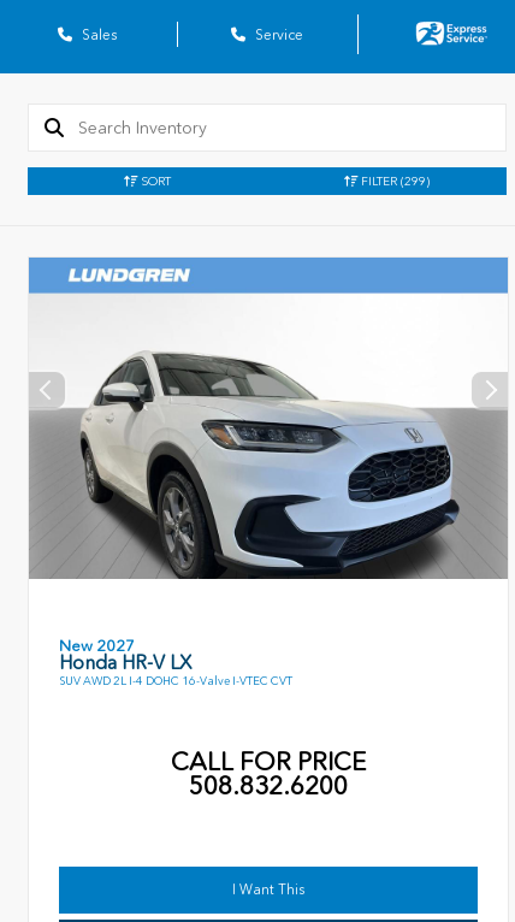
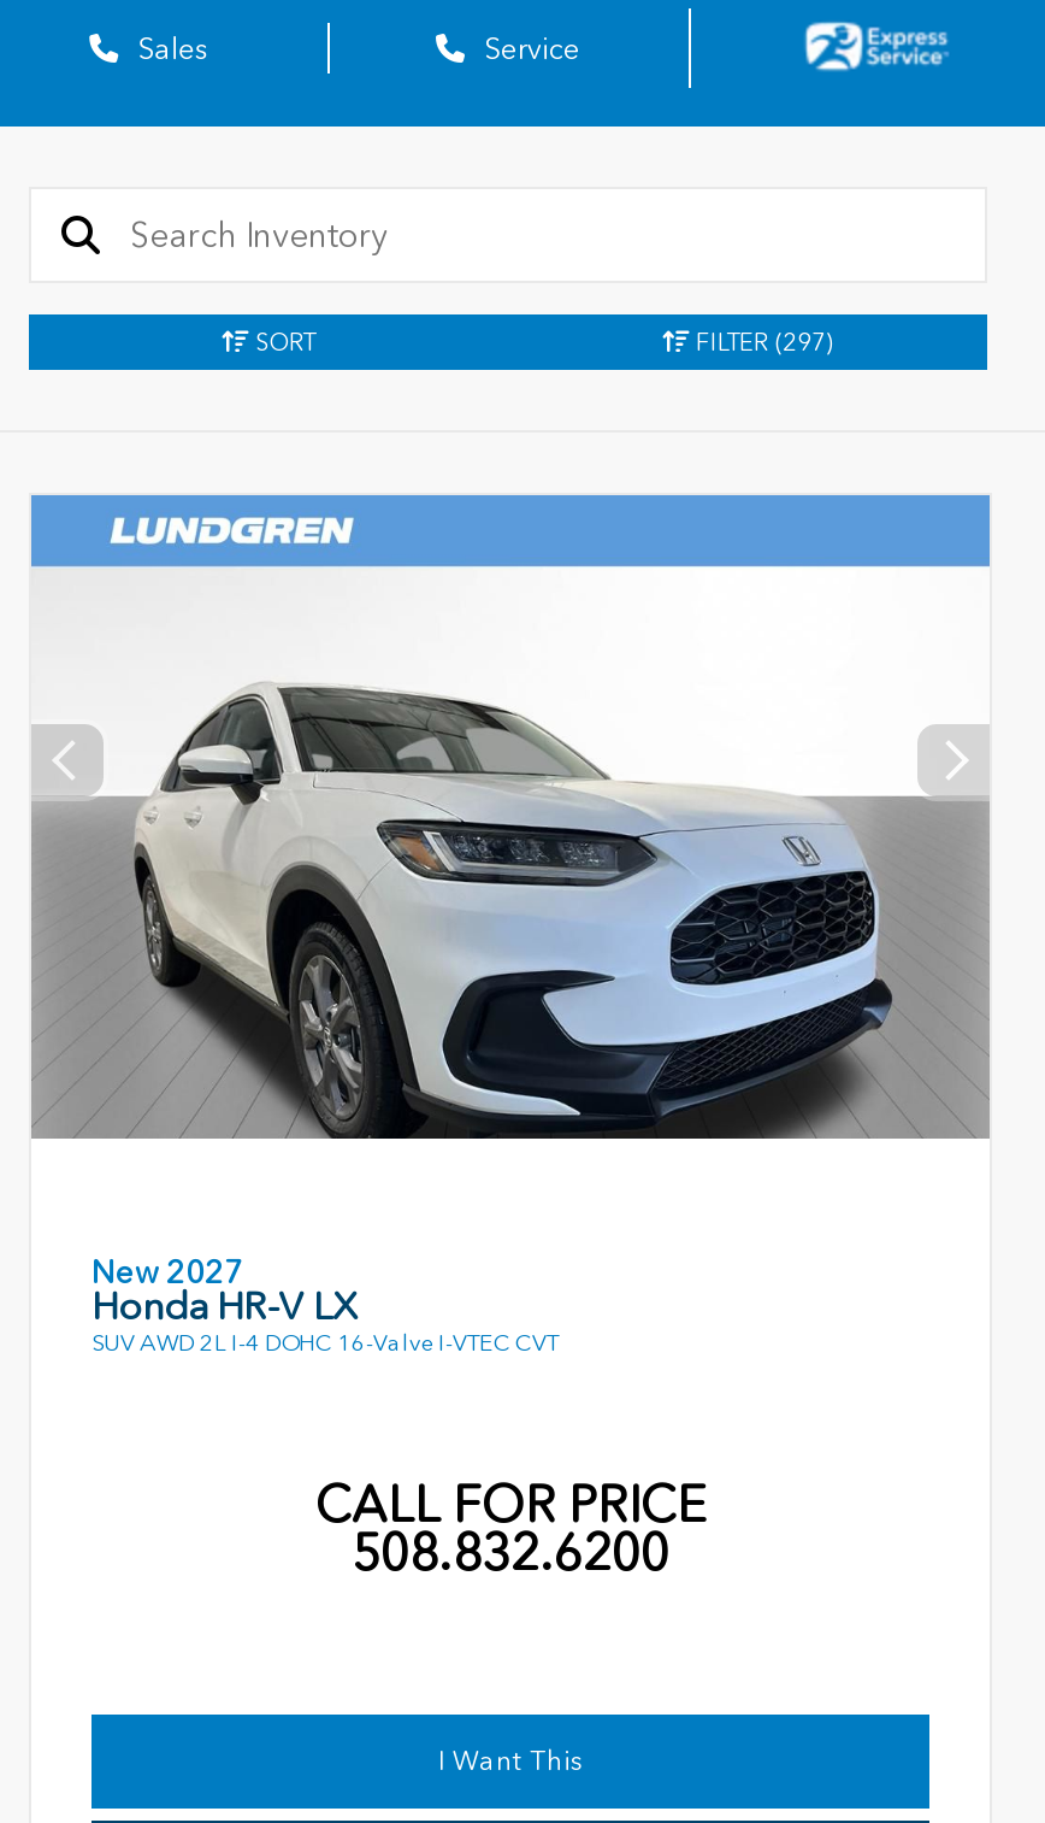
[357,174,430,189] FILTER (299) -> [689,328,833,357] FILTER (297)

